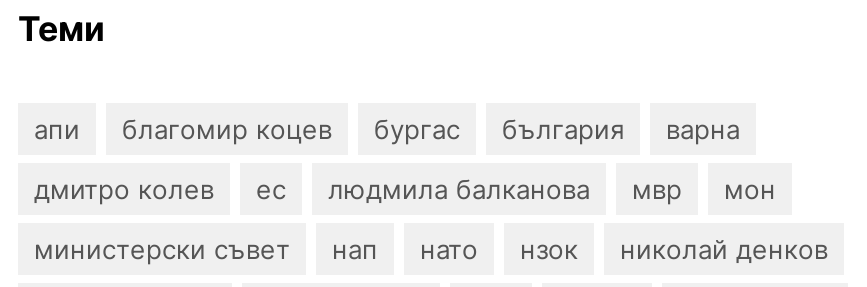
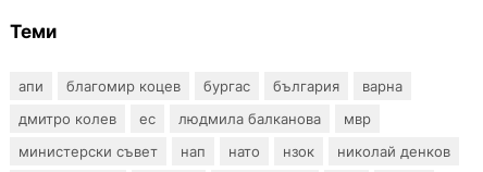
[724,174,776,206] мон -> none

